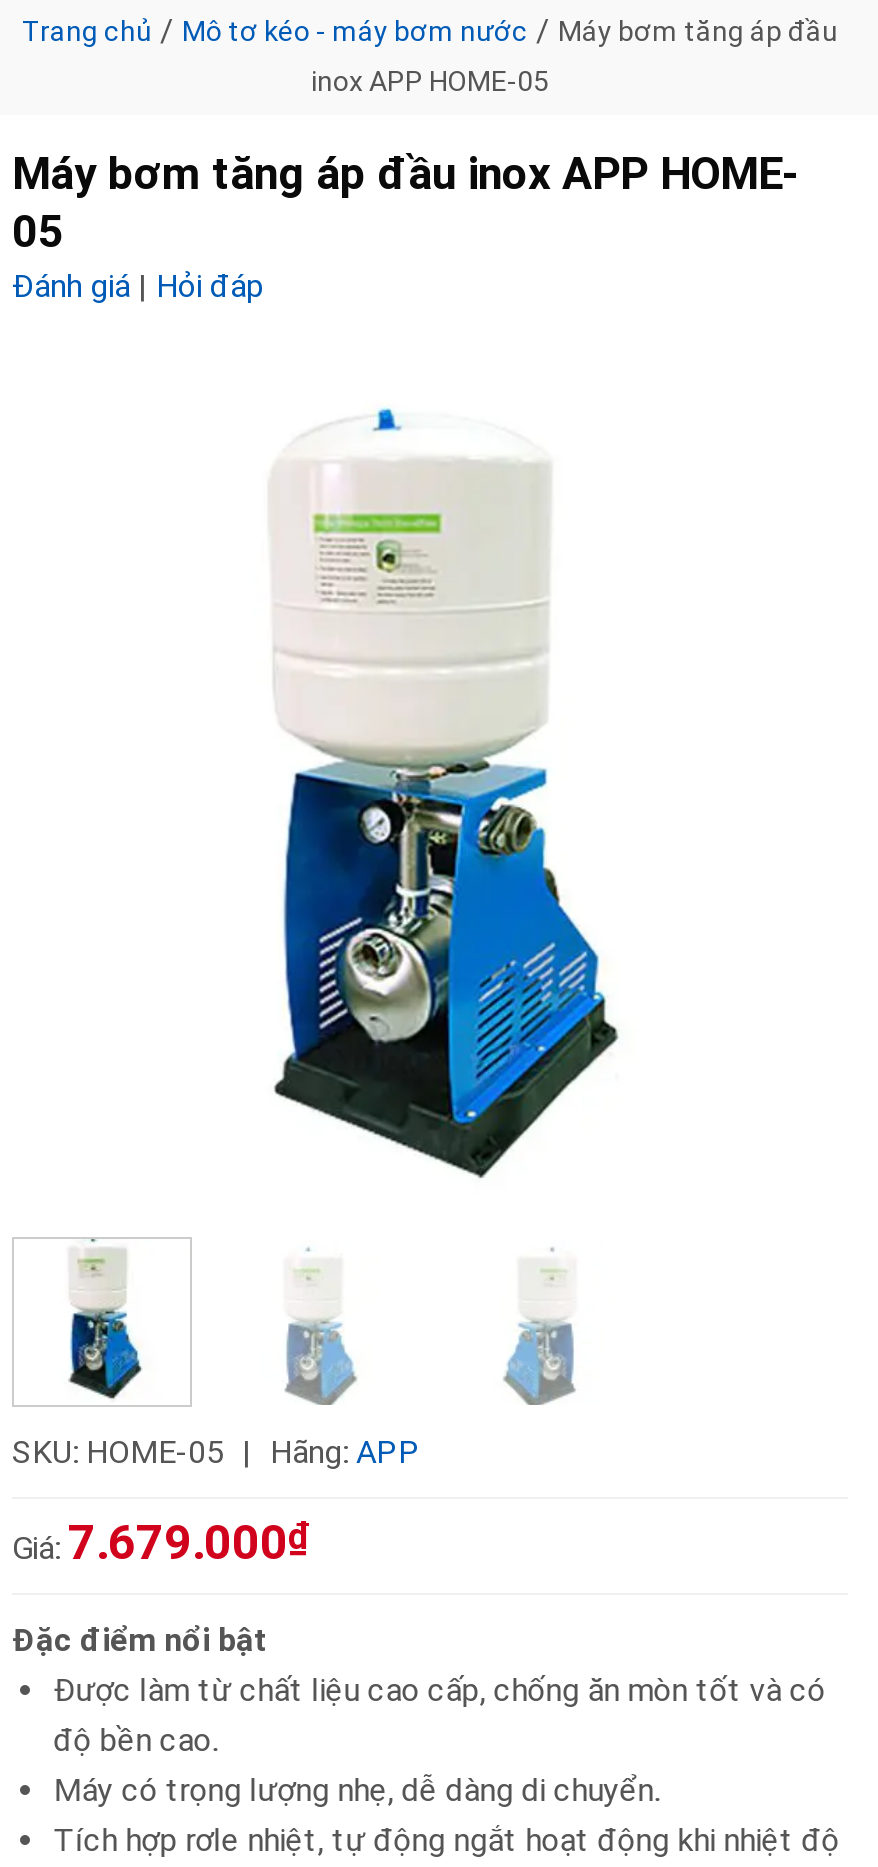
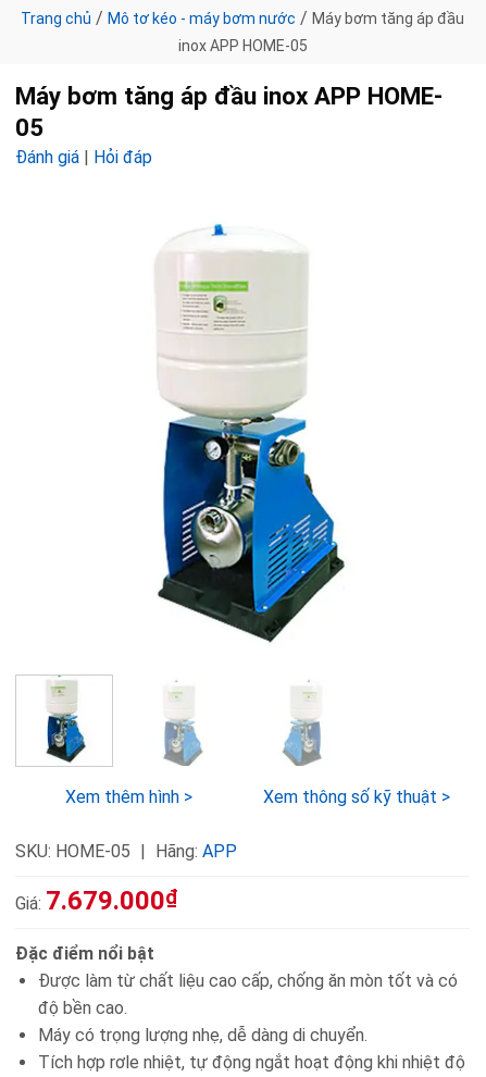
none -> [65,787,450,807] Xem thêm hình > | Xem thông số kỹ thuật >

